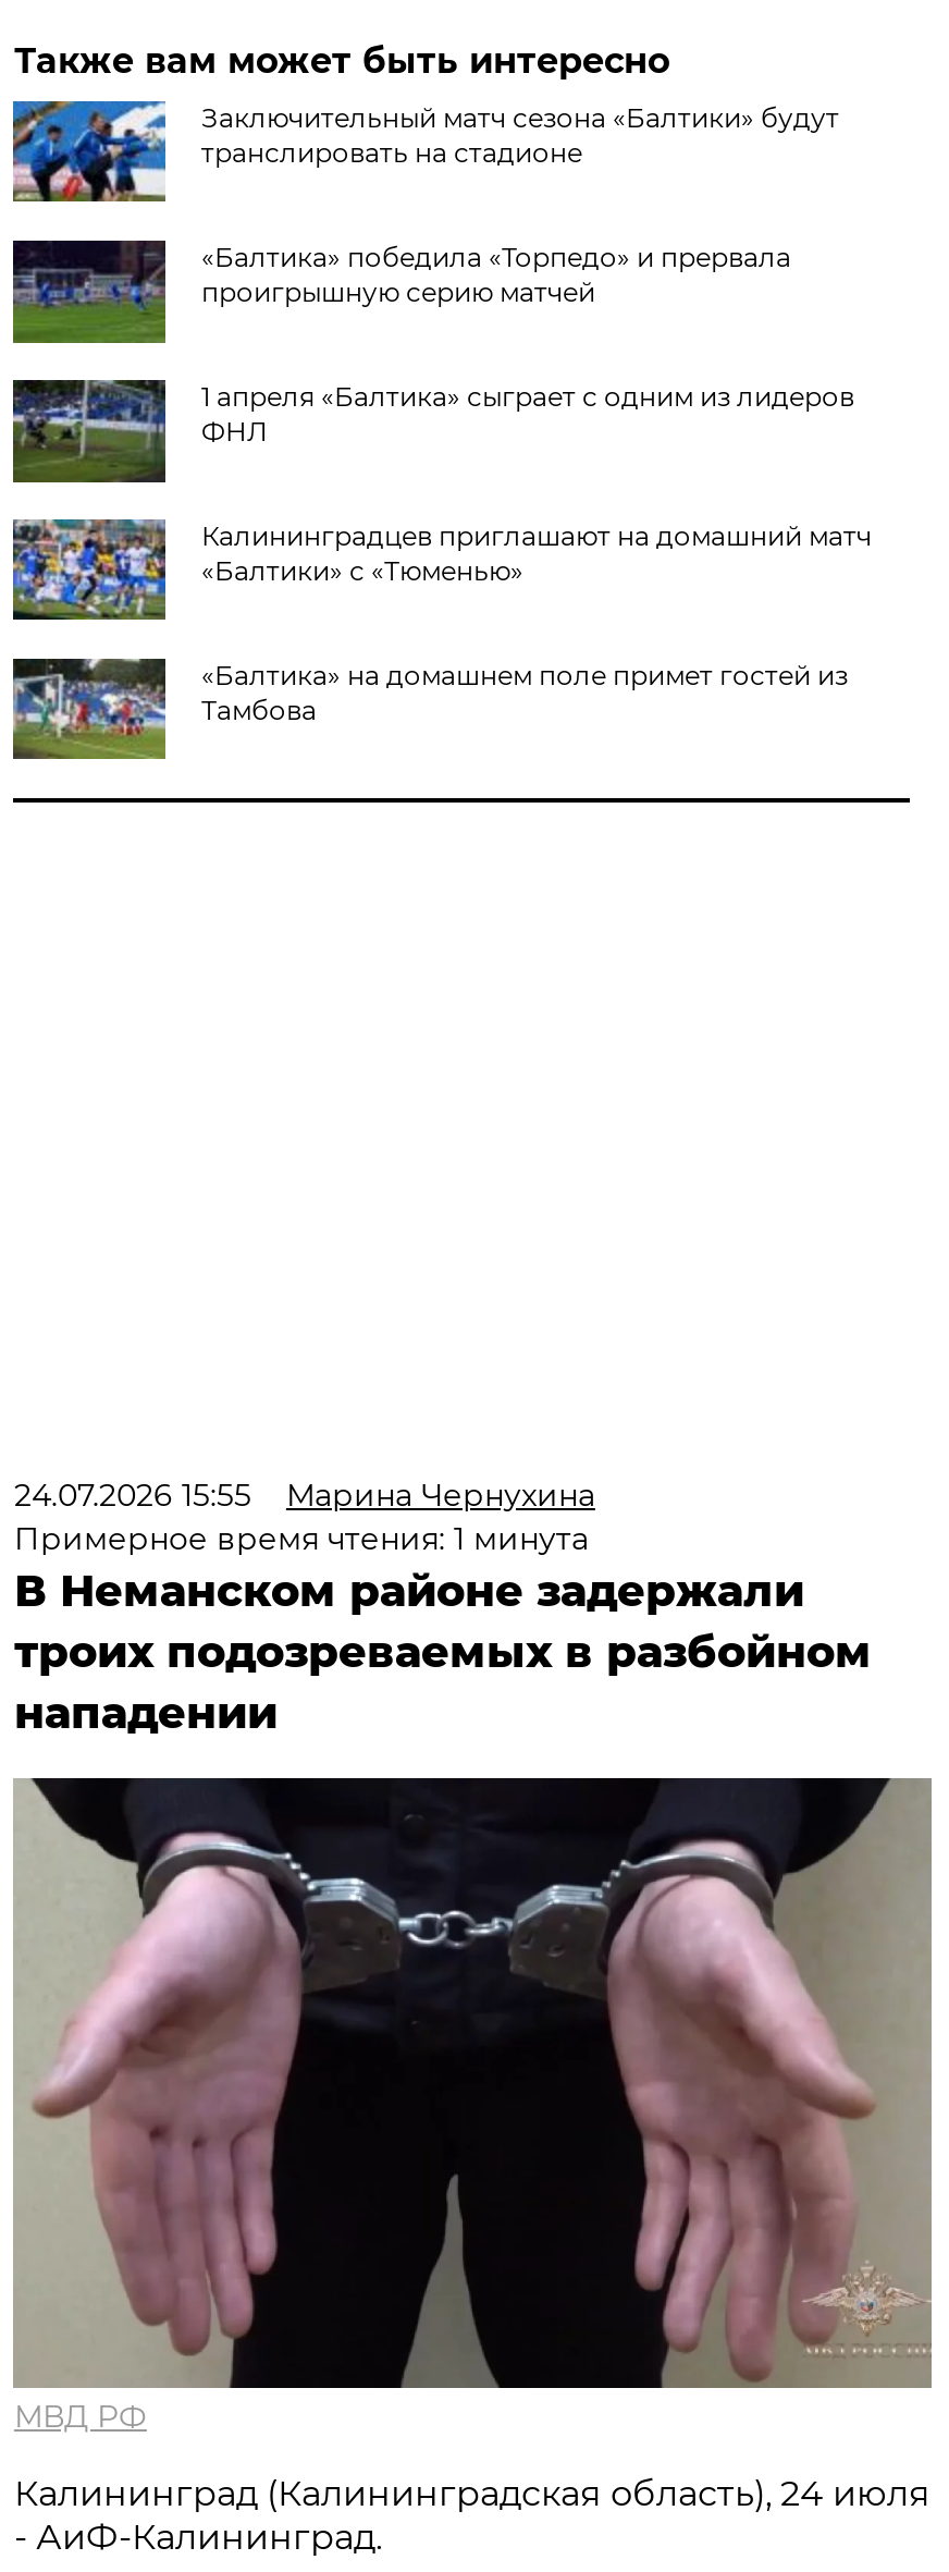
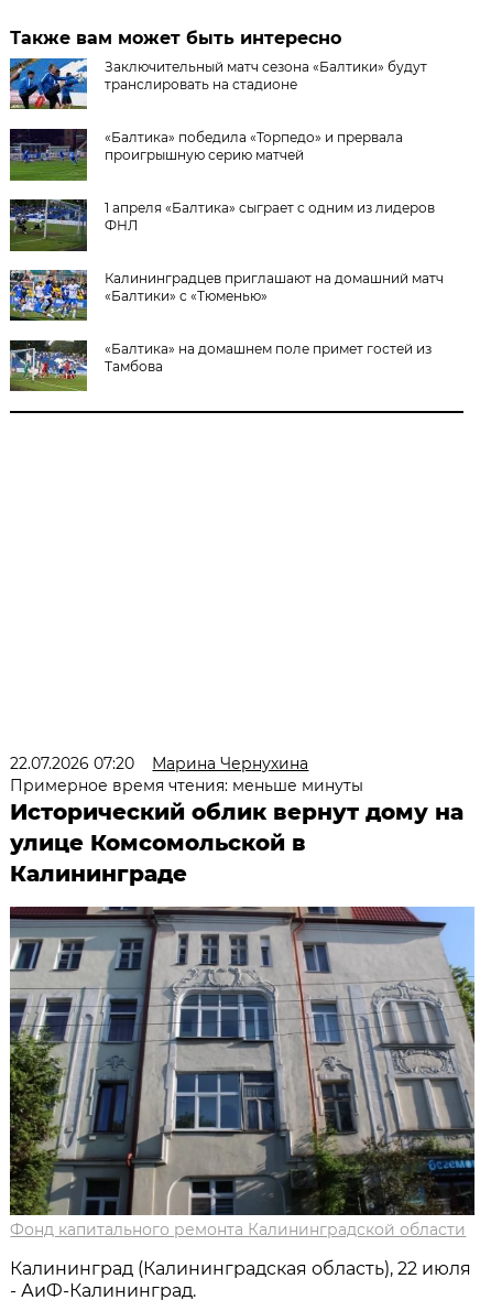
[14,1475,595,1514] 24.07.2026 15:55 Марина Чернухина -> [10,753,309,773] 22.07.2026 07:20 Марина Чернухина
[14,1519,872,1739] Примерное время чтения: 1 минута | В Неманском районе задержали | троих подозреваемых в разбойном | нападении -> [10,775,464,887] Примерное время чтения: меньше минуты | Исторический облик вернут дому на | улице Комсомольской в | Калининграде
[13,1776,934,2436] [image] | МВД РФ -> [10,906,476,1239] [image] | Фонд капитального ремонта Калининградской области
[14,2473,930,2514] Калининград (Калининградская область), 24 июля -> [10,1258,472,1279] Калининград (Калининградская область), 22 июля

